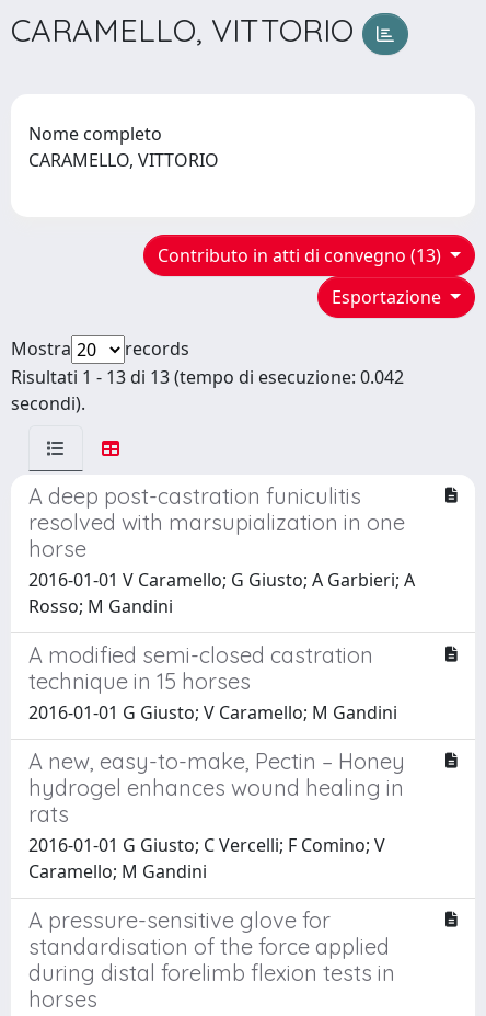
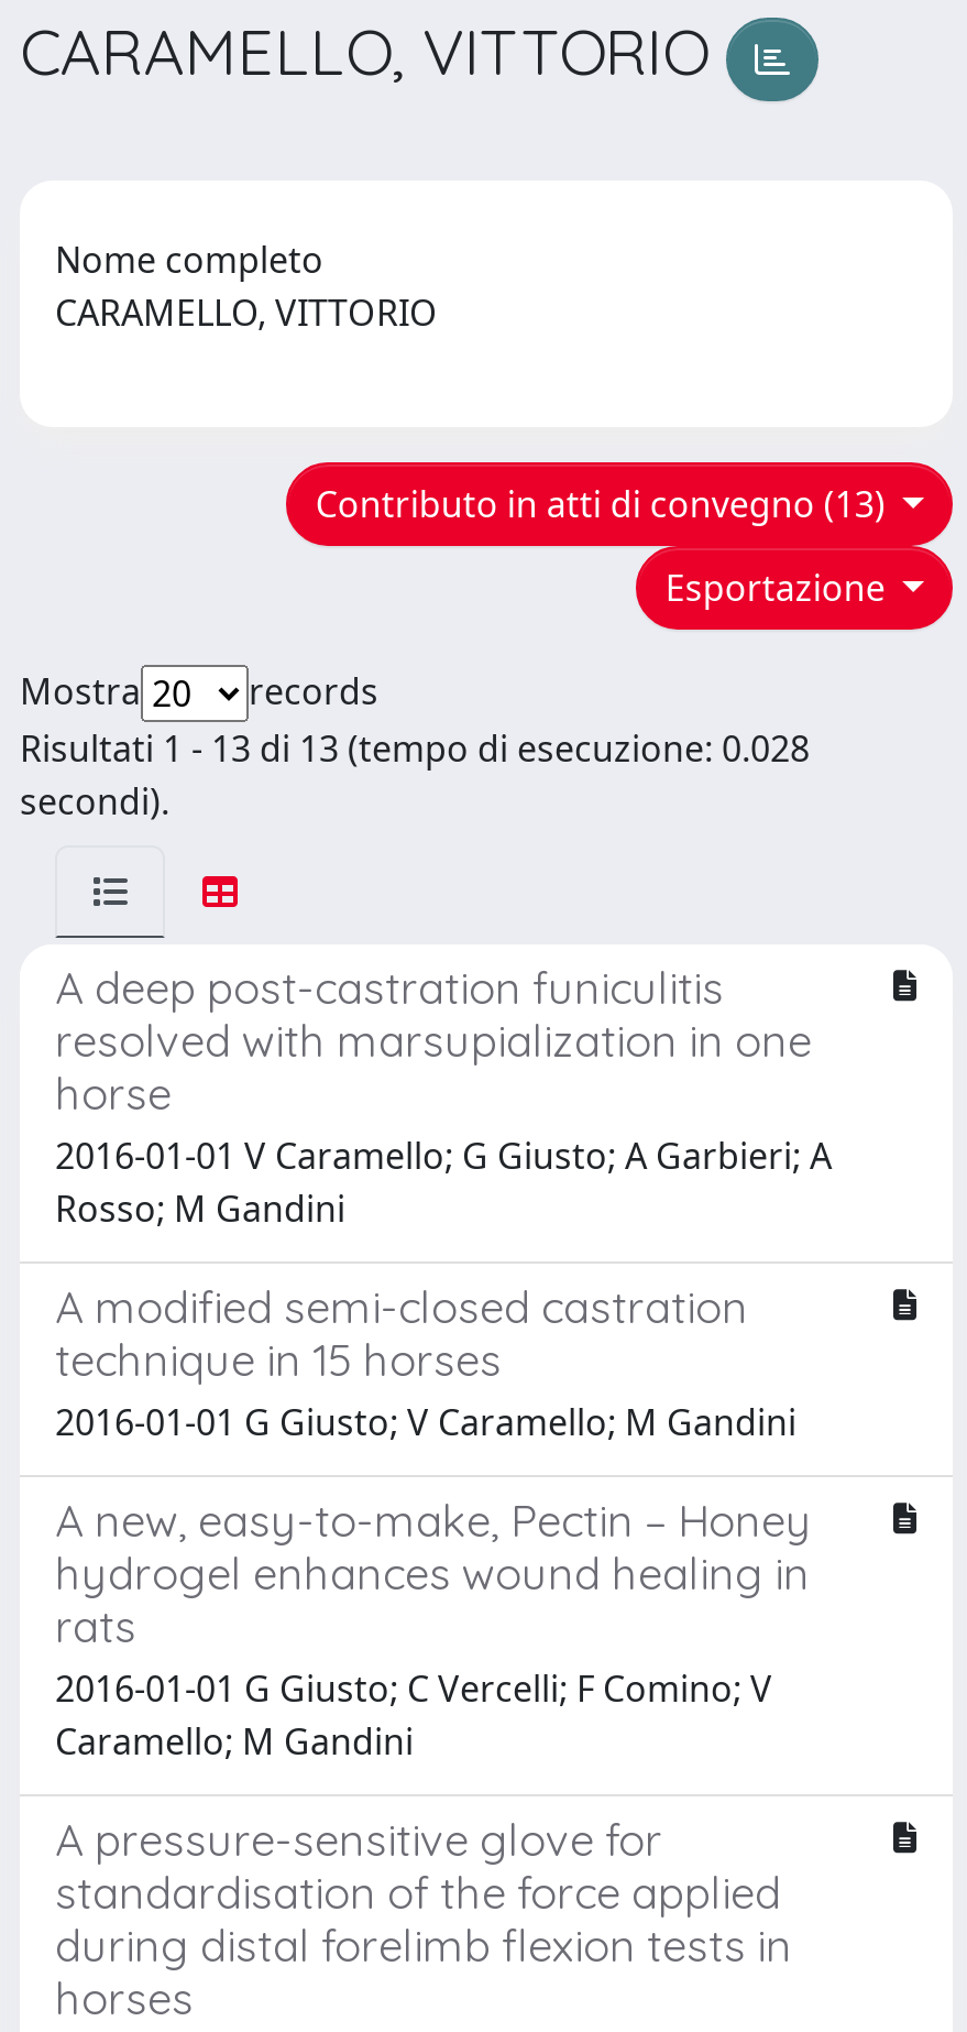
[11,365,404,389] Risultati 1 - 13 di 13 (tempo di esecuzione: 0.042 -> [20,724,810,772] Risultati 1 - 13 di 13 (tempo di esecuzione: 0.028

